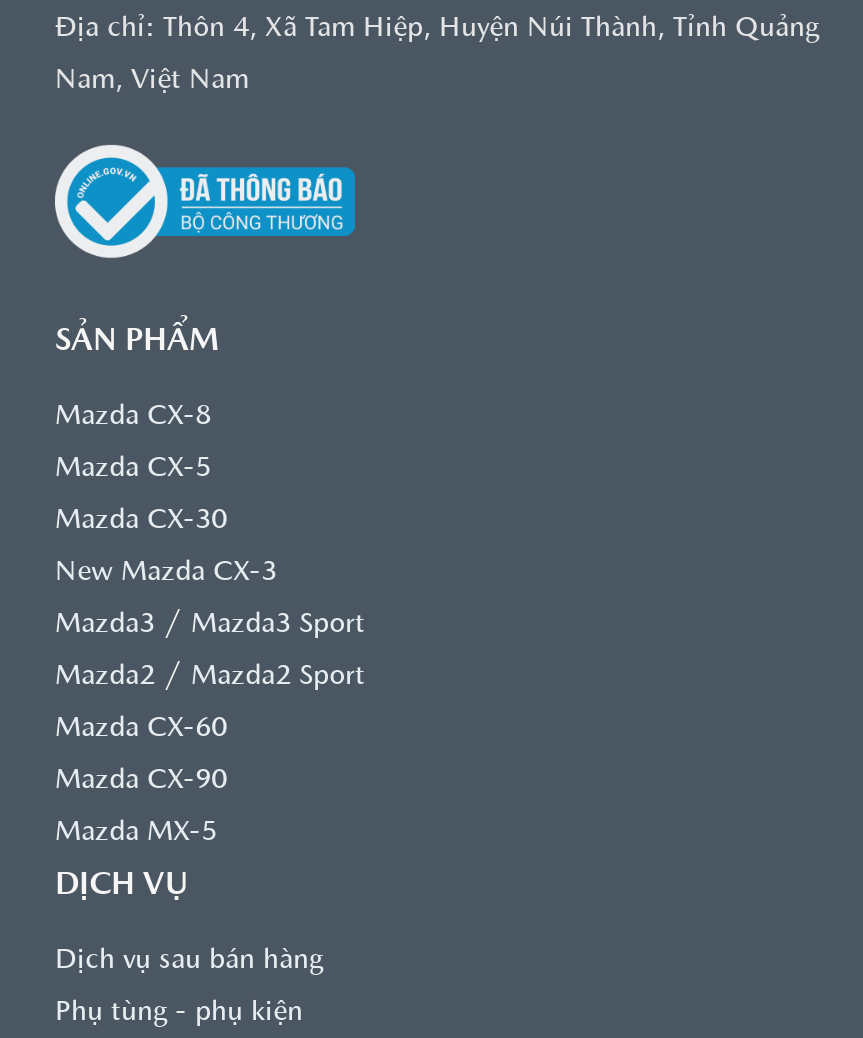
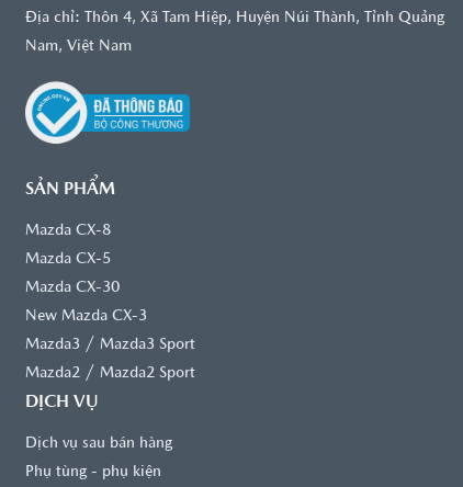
[55,713,227,847] Mazda CX-60 | Mazda CX-90 | Mazda MX-5 -> none

